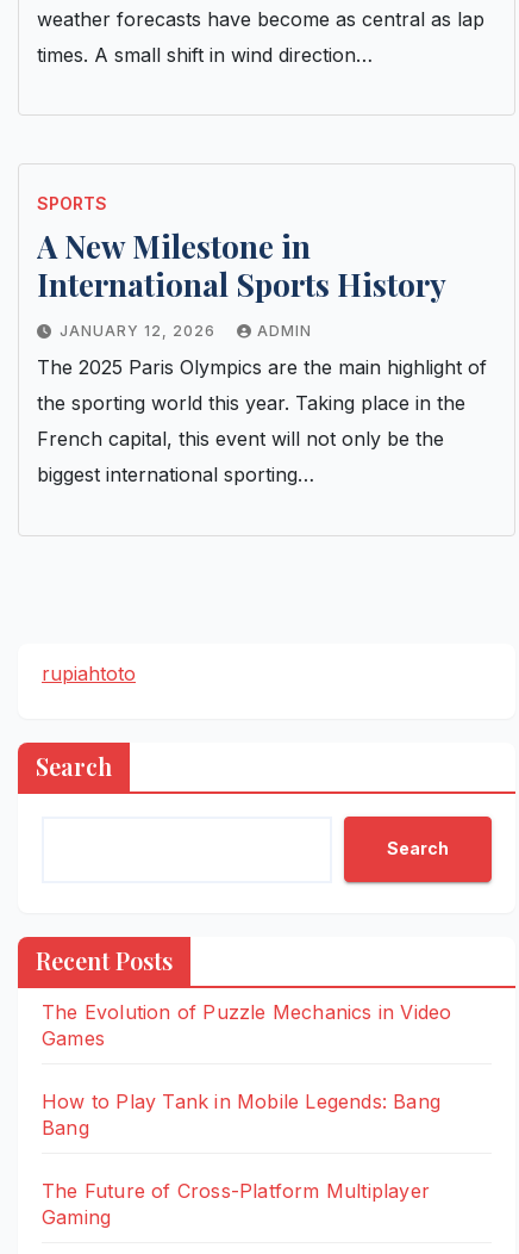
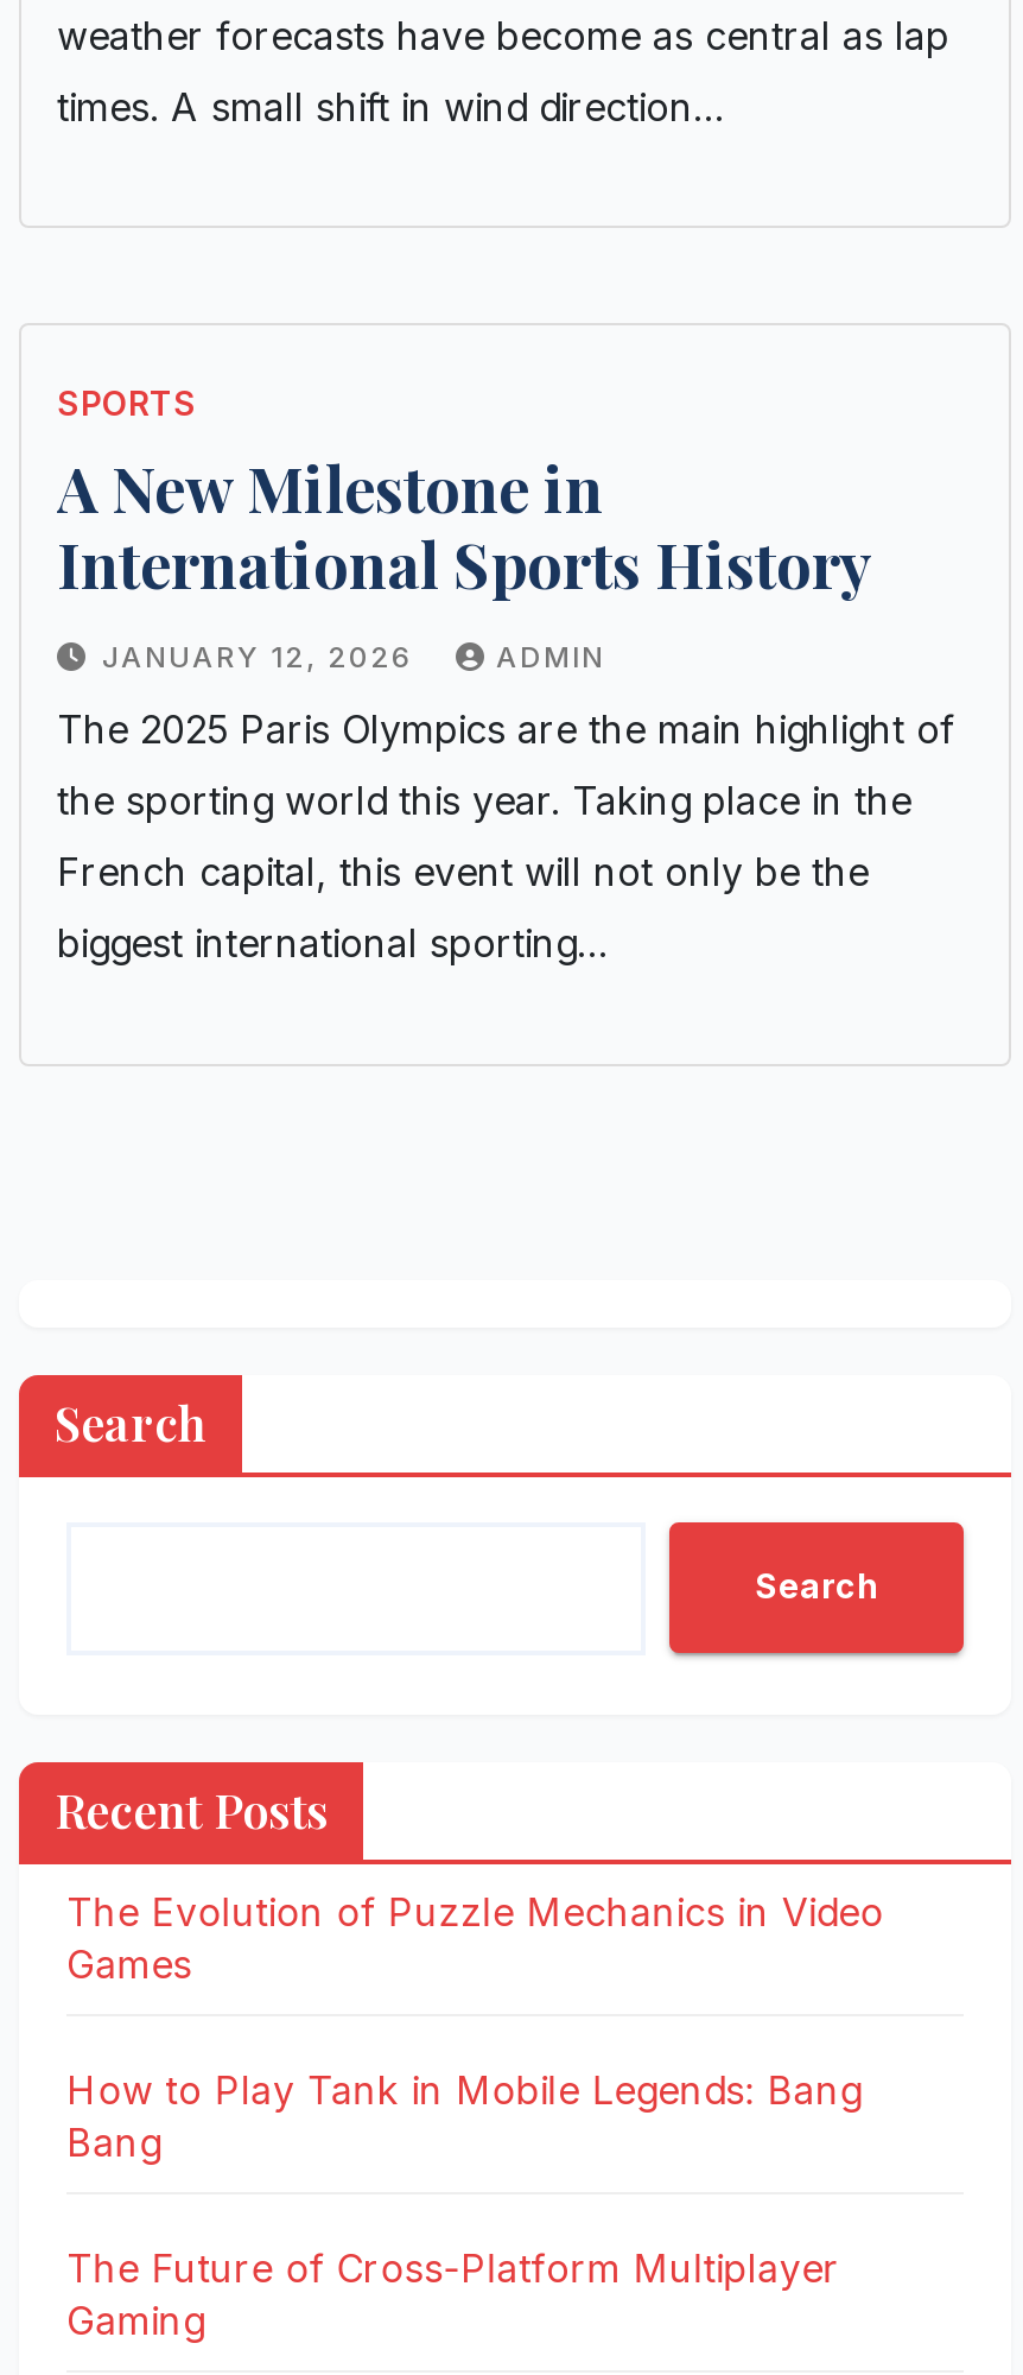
[42,661,136,685] rupiahtoto -> none

